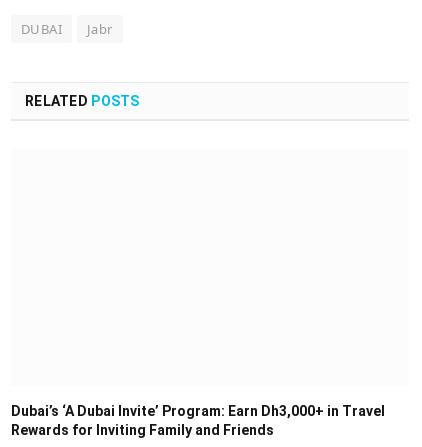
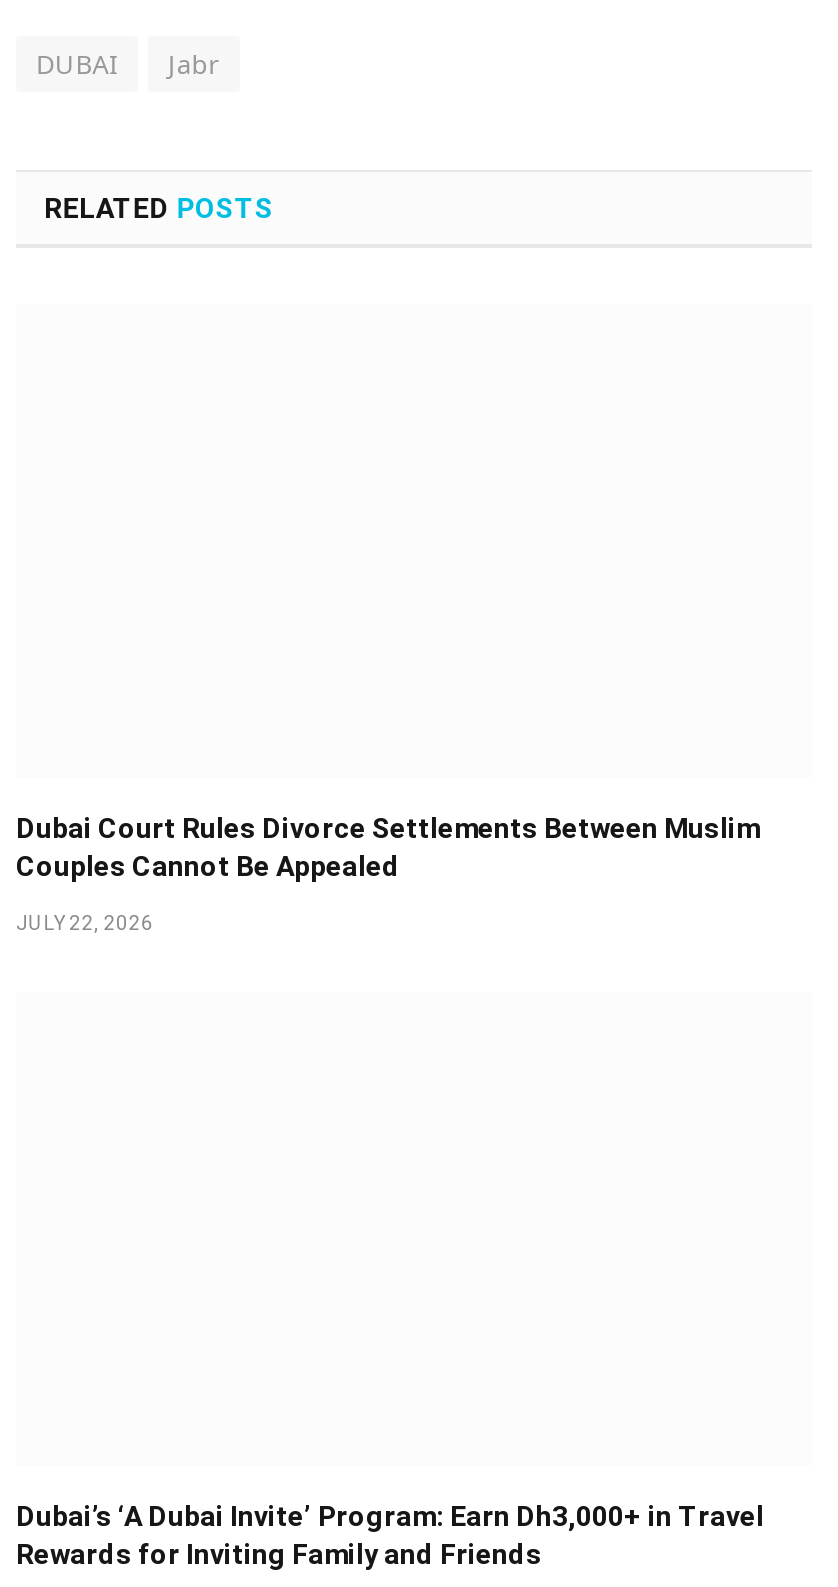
none -> [16,812,760,934] Dubai Court Rules Divorce Settlements Between Muslim | Couples Cannot Be Appealed | JULY 22, 2026

